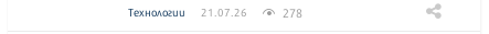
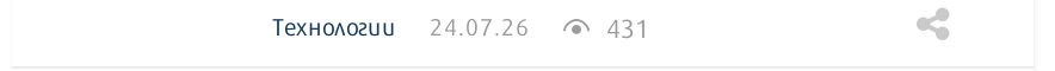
[201,3,302,21] 21.07.26 | 278 -> [430,7,649,45] 24.07.26 | 431

